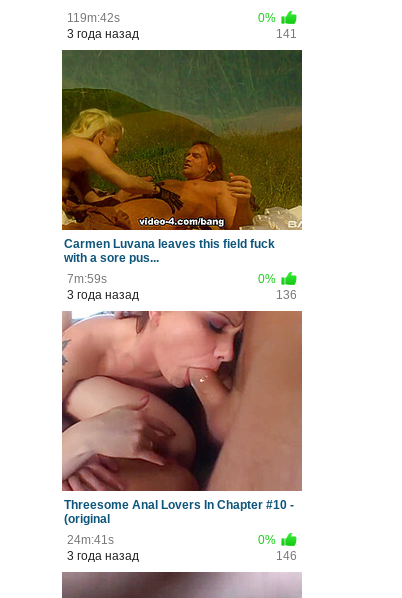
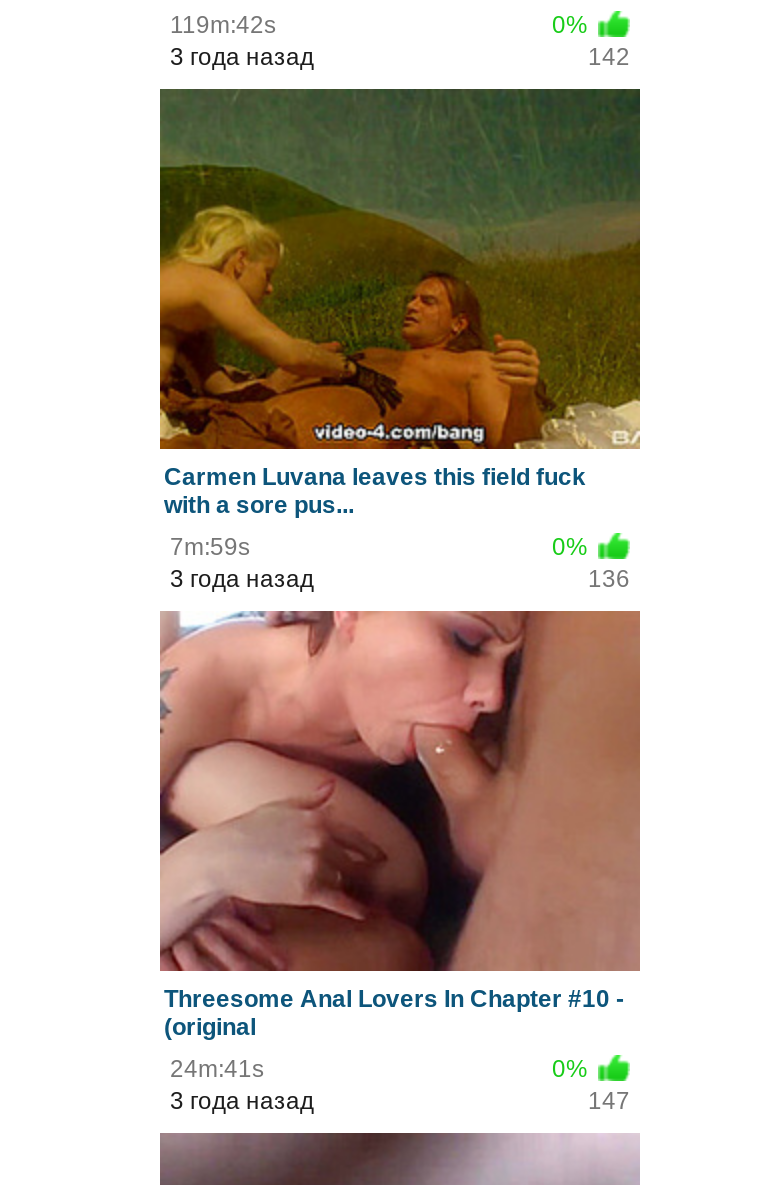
[276,27,297,41] 141 -> [588,43,630,71] 142
[276,549,297,563] 146 -> [588,1087,630,1115] 147

